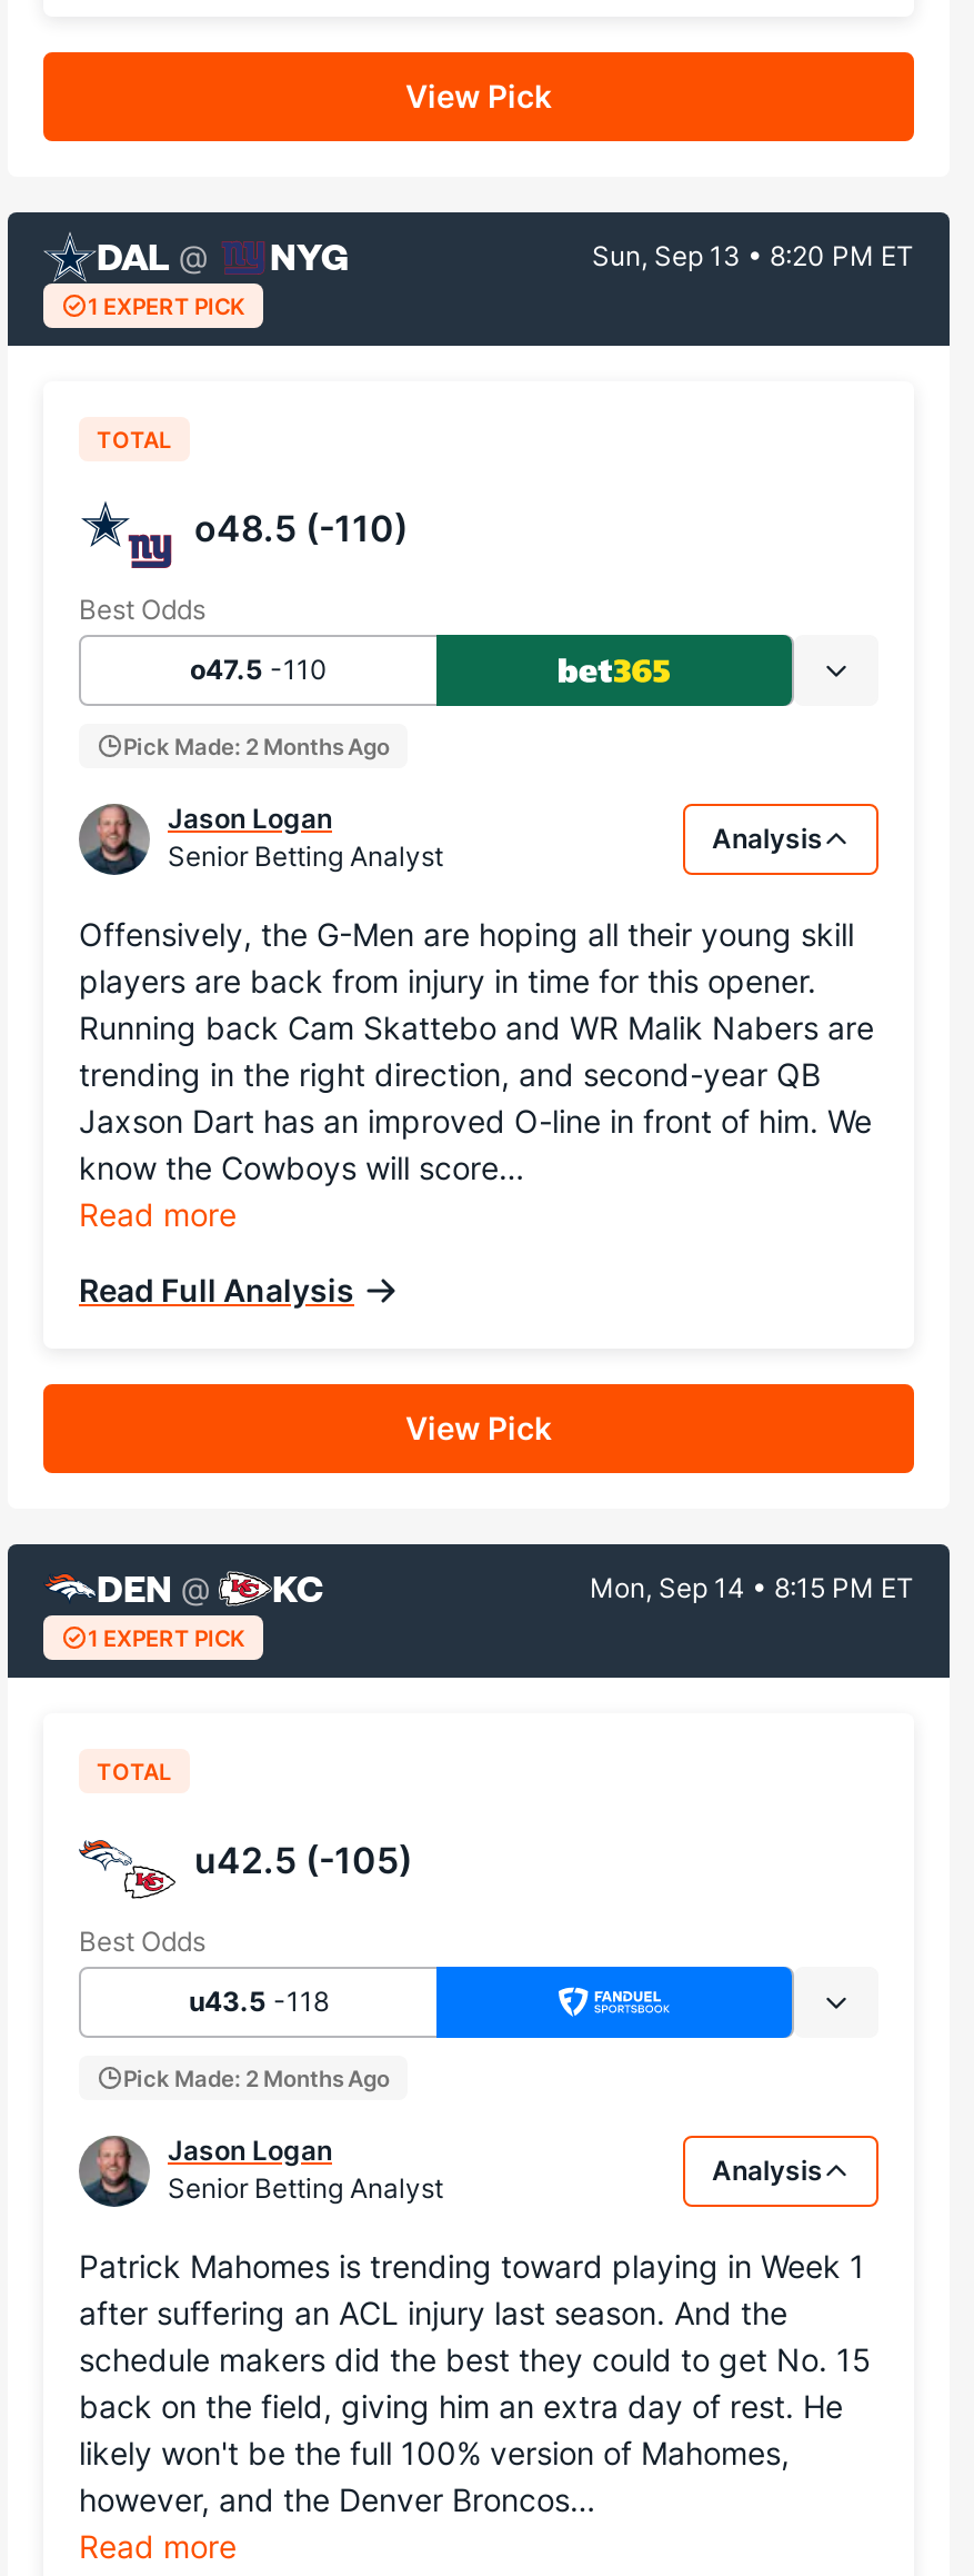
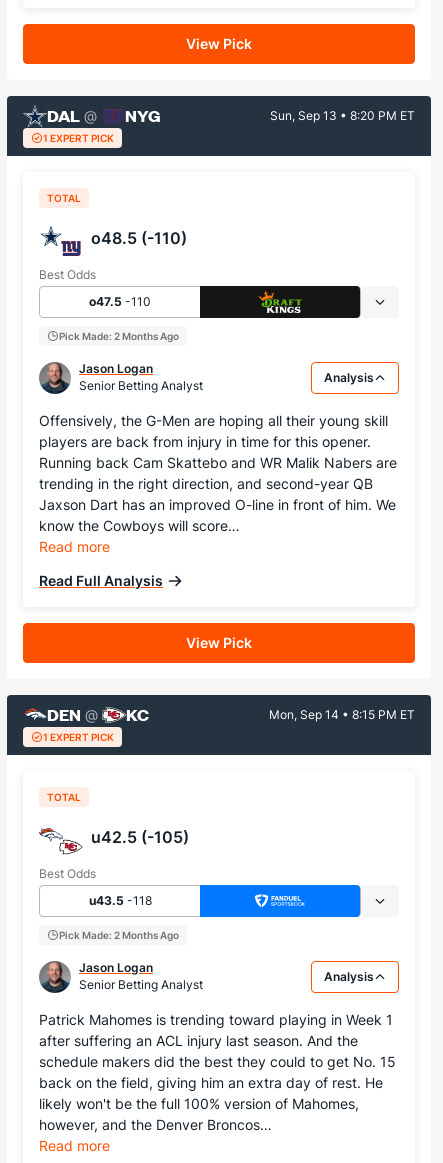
[436,635,792,706] [image] -> [200,286,360,318] [image]

